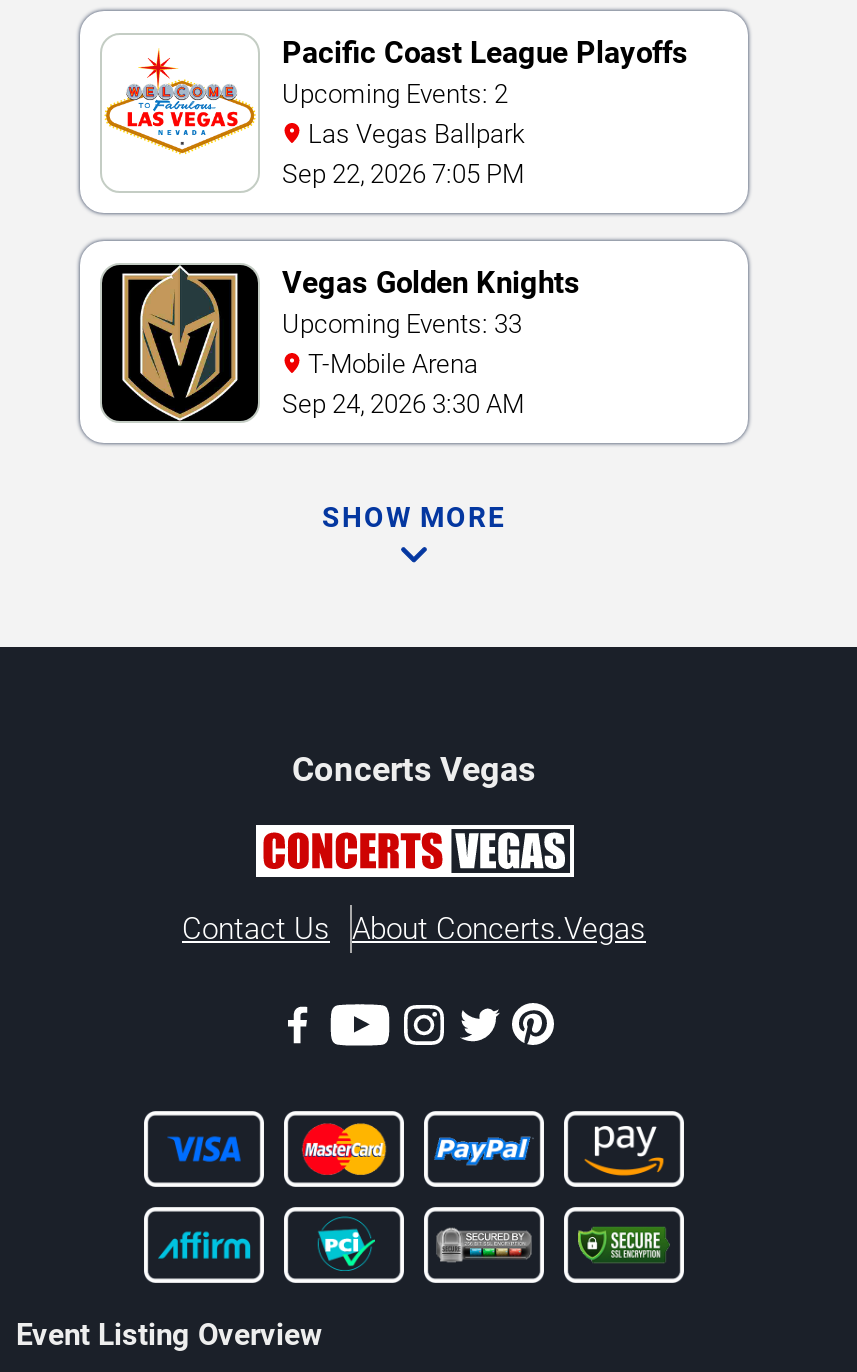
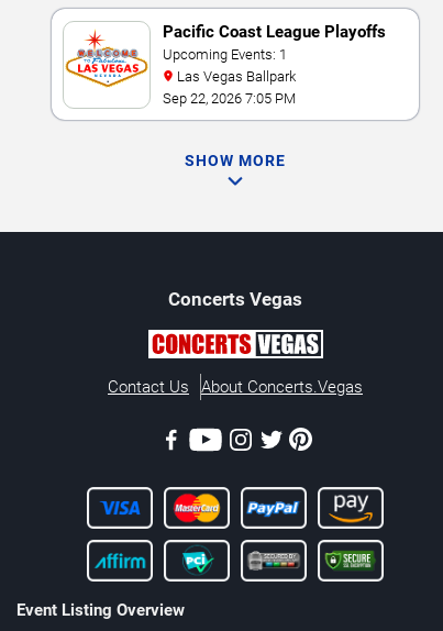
[282,79,508,109] Upcoming Events: 2 -> [163,46,287,63] Upcoming Events: 1
[100,263,580,423] [image] | Vegas Golden Knights | Upcoming Events: 33 | T-Mobile Arena | Sep 24, 2026 3:30 AM -> none

